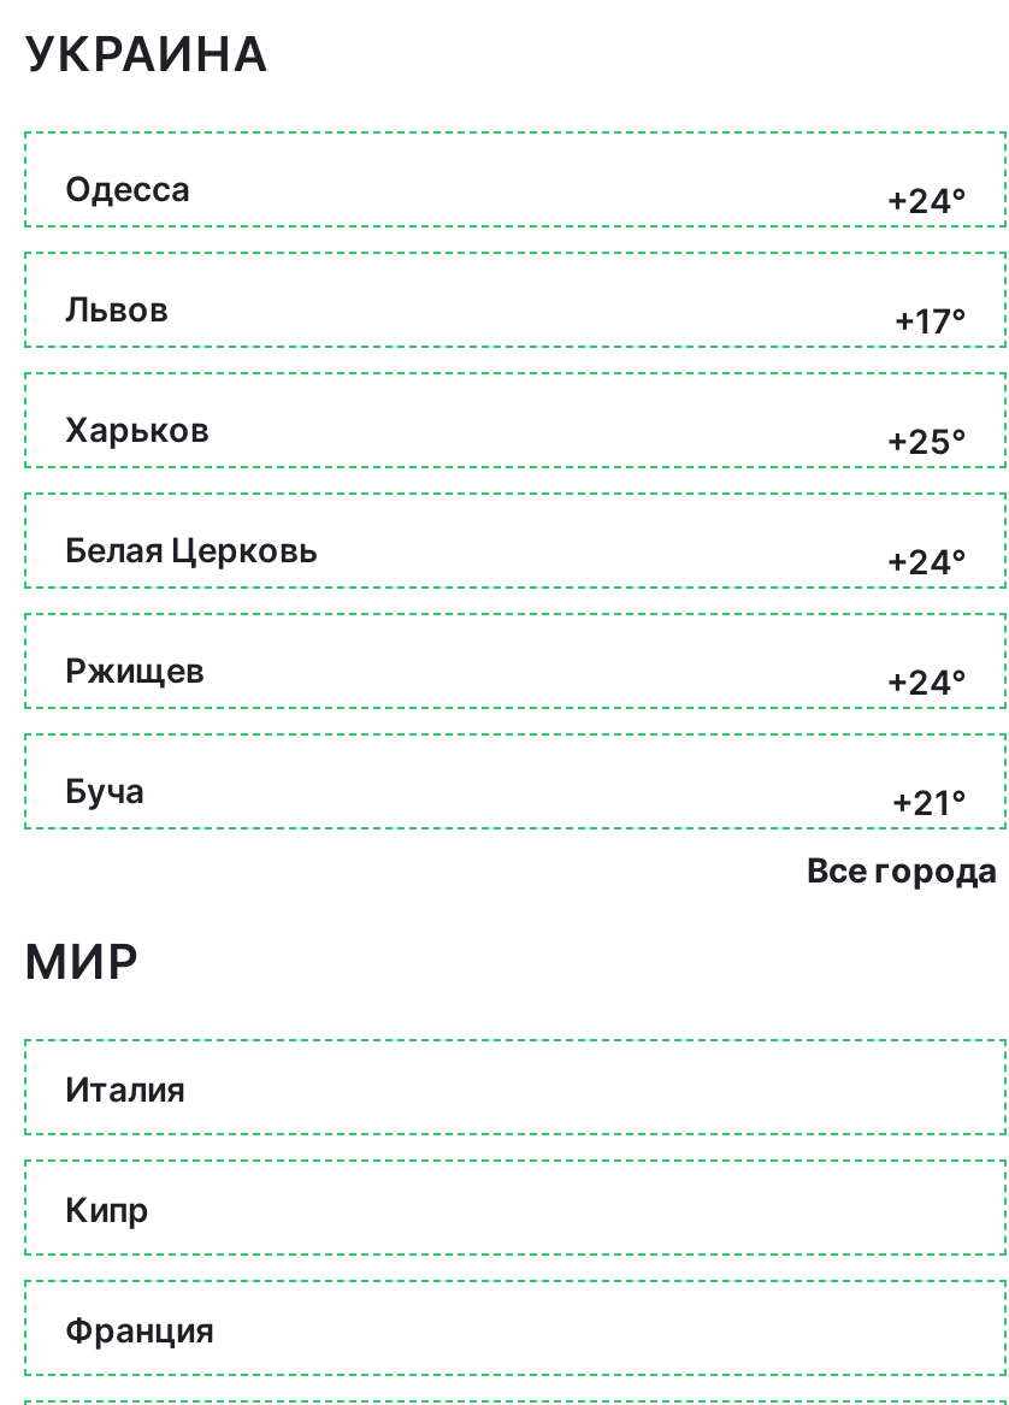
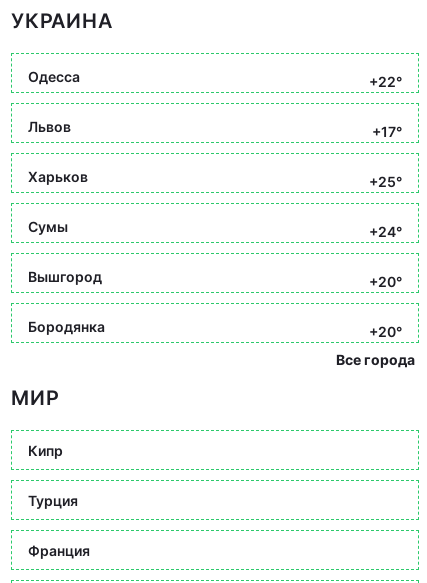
[886,179,966,220] +24° -> [369,73,402,90] +22°
[65,527,318,568] Белая Церковь -> [28,217,68,234] Сумы
[65,648,966,702] Ржищев | +24° -> [28,267,402,290] Вышгород | +20°
[65,768,966,822] Буча | +21° -> [28,317,402,340] Бородянка | +20°
[65,1067,185,1108] Италия -> none
moved [65,1187,149,1228] -> [28,441,63,458]: Кипр
none -> [28,491,78,508] Турция

